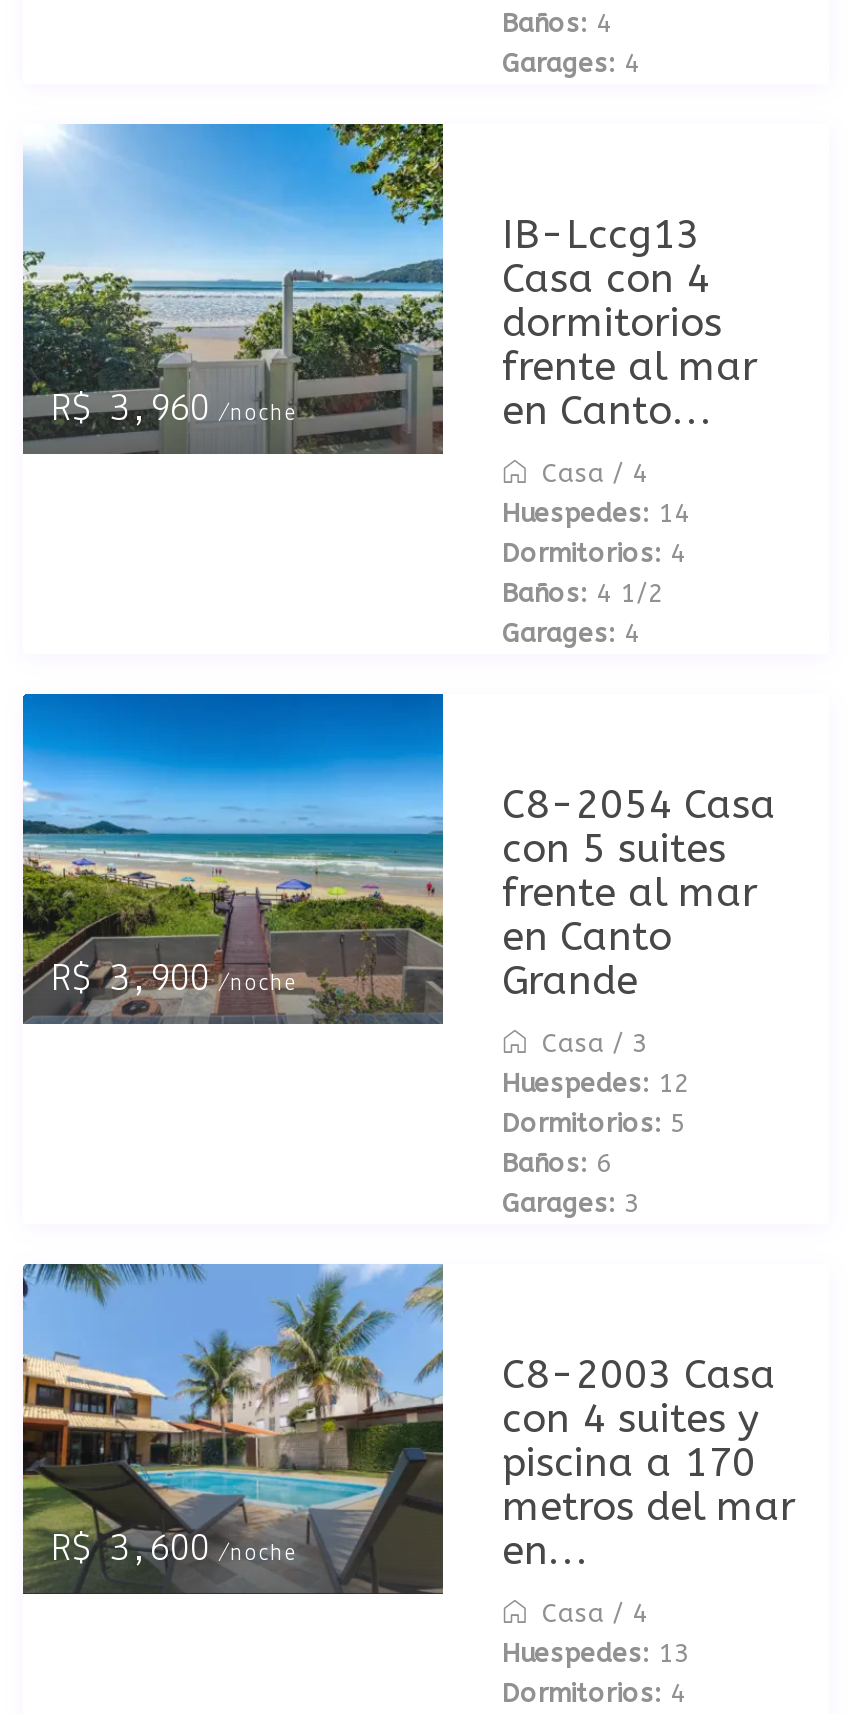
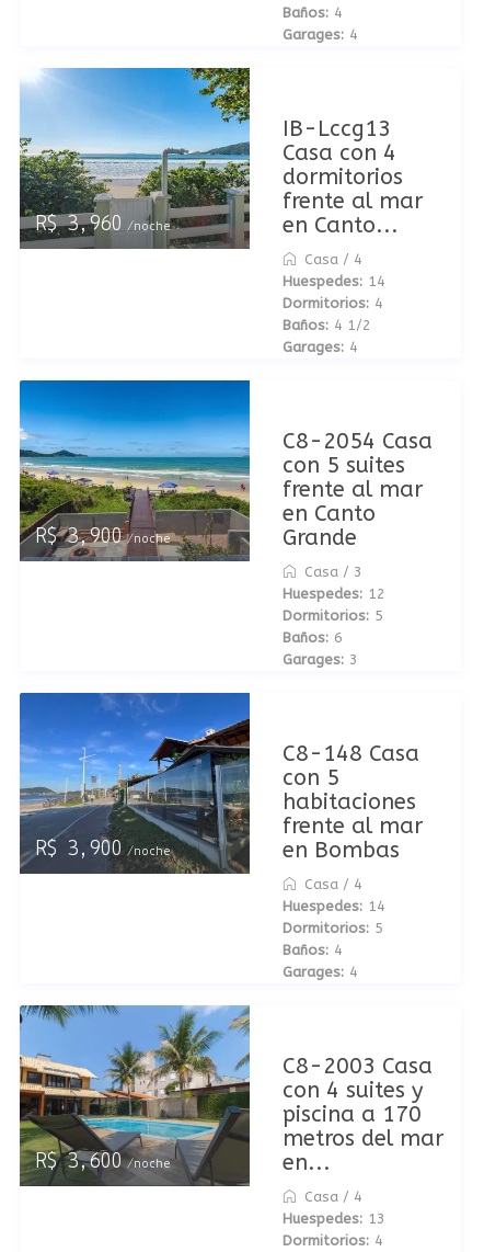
none -> [19,693,251,874] [image] | R$ 3,900/noche
none -> [282,741,422,980] C8-148 Casa | con 5 | habitaciones | frente al mar | en Bombas | Casa / 4 | Huespedes: 14 | Dormitorios: 5 | Baños: 4 | Garages: 4

